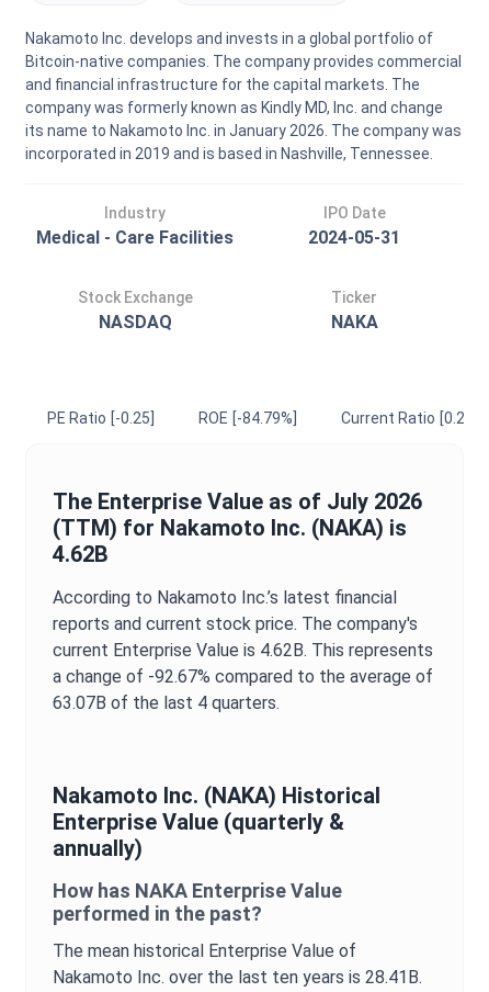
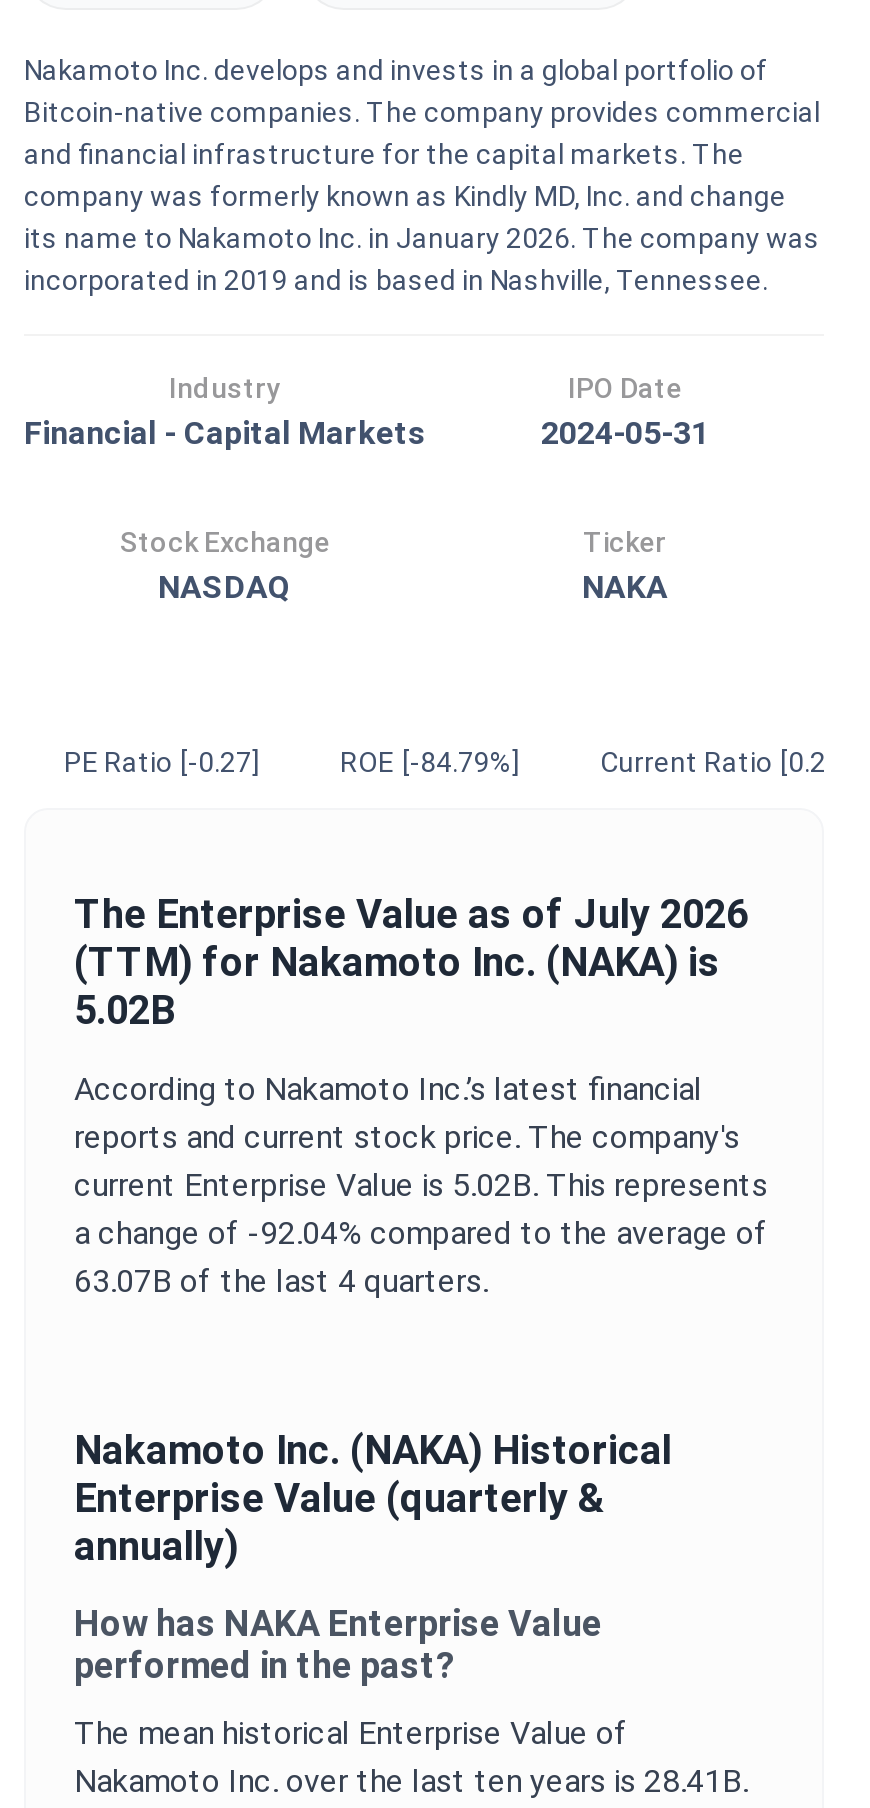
[36,227,234,248] Medical - Care Facilities -> [24,414,426,452] Financial - Capital Markets
[47,409,155,427] PE Ratio [-0.25] -> [64,746,260,778] PE Ratio [-0.27]
[53,541,109,567] 4.62B -> [74,986,176,1034] 5.02B
[53,640,433,661] current Enterprise Value is 4.62B. This represents -> [74,1166,768,1204] current Enterprise Value is 5.02B. This represents
[53,666,433,687] a change of -92.67% compared to the average of -> [74,1214,768,1252] a change of -92.04% compared to the average of

